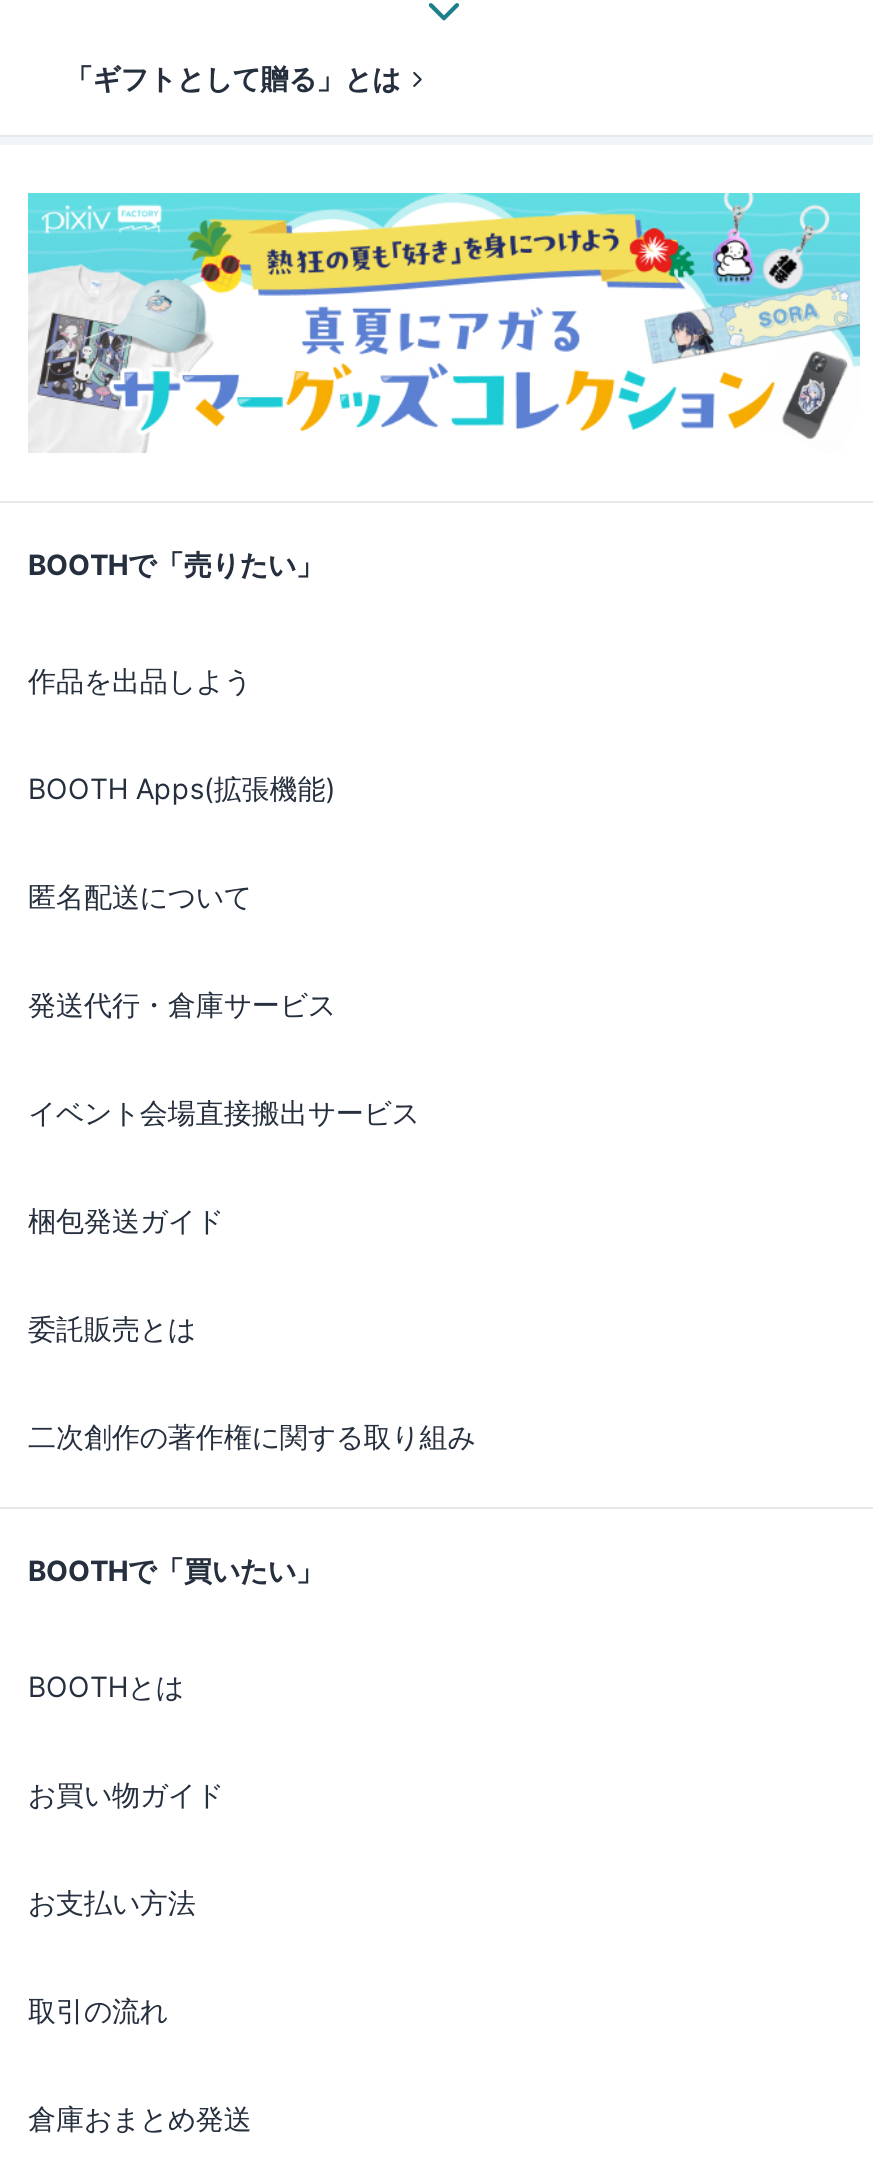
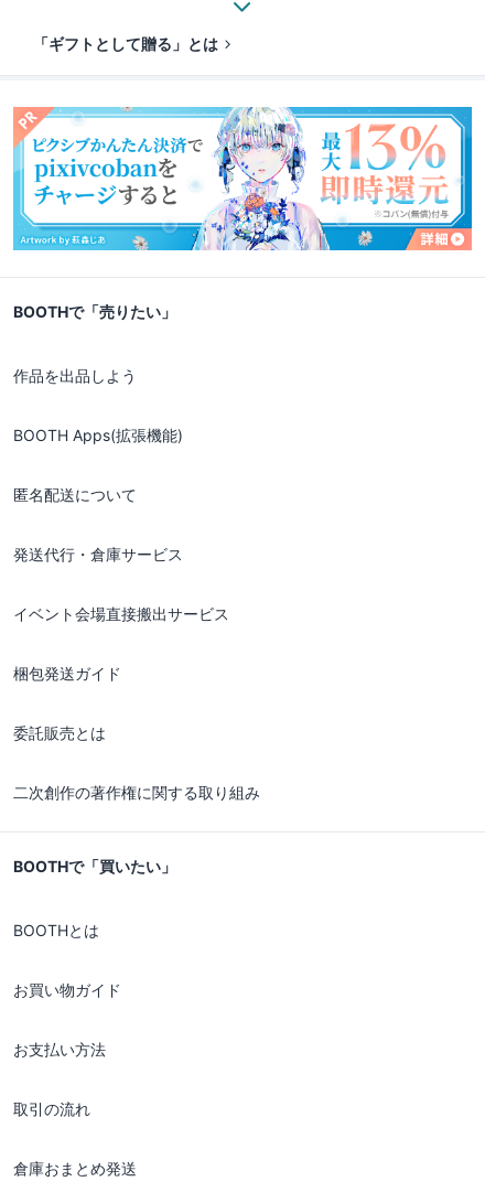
[26,191,862,453] [image] -> [12,106,473,251] [image]

